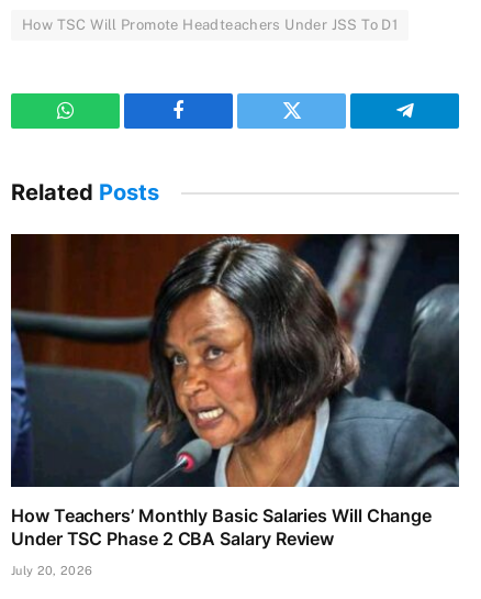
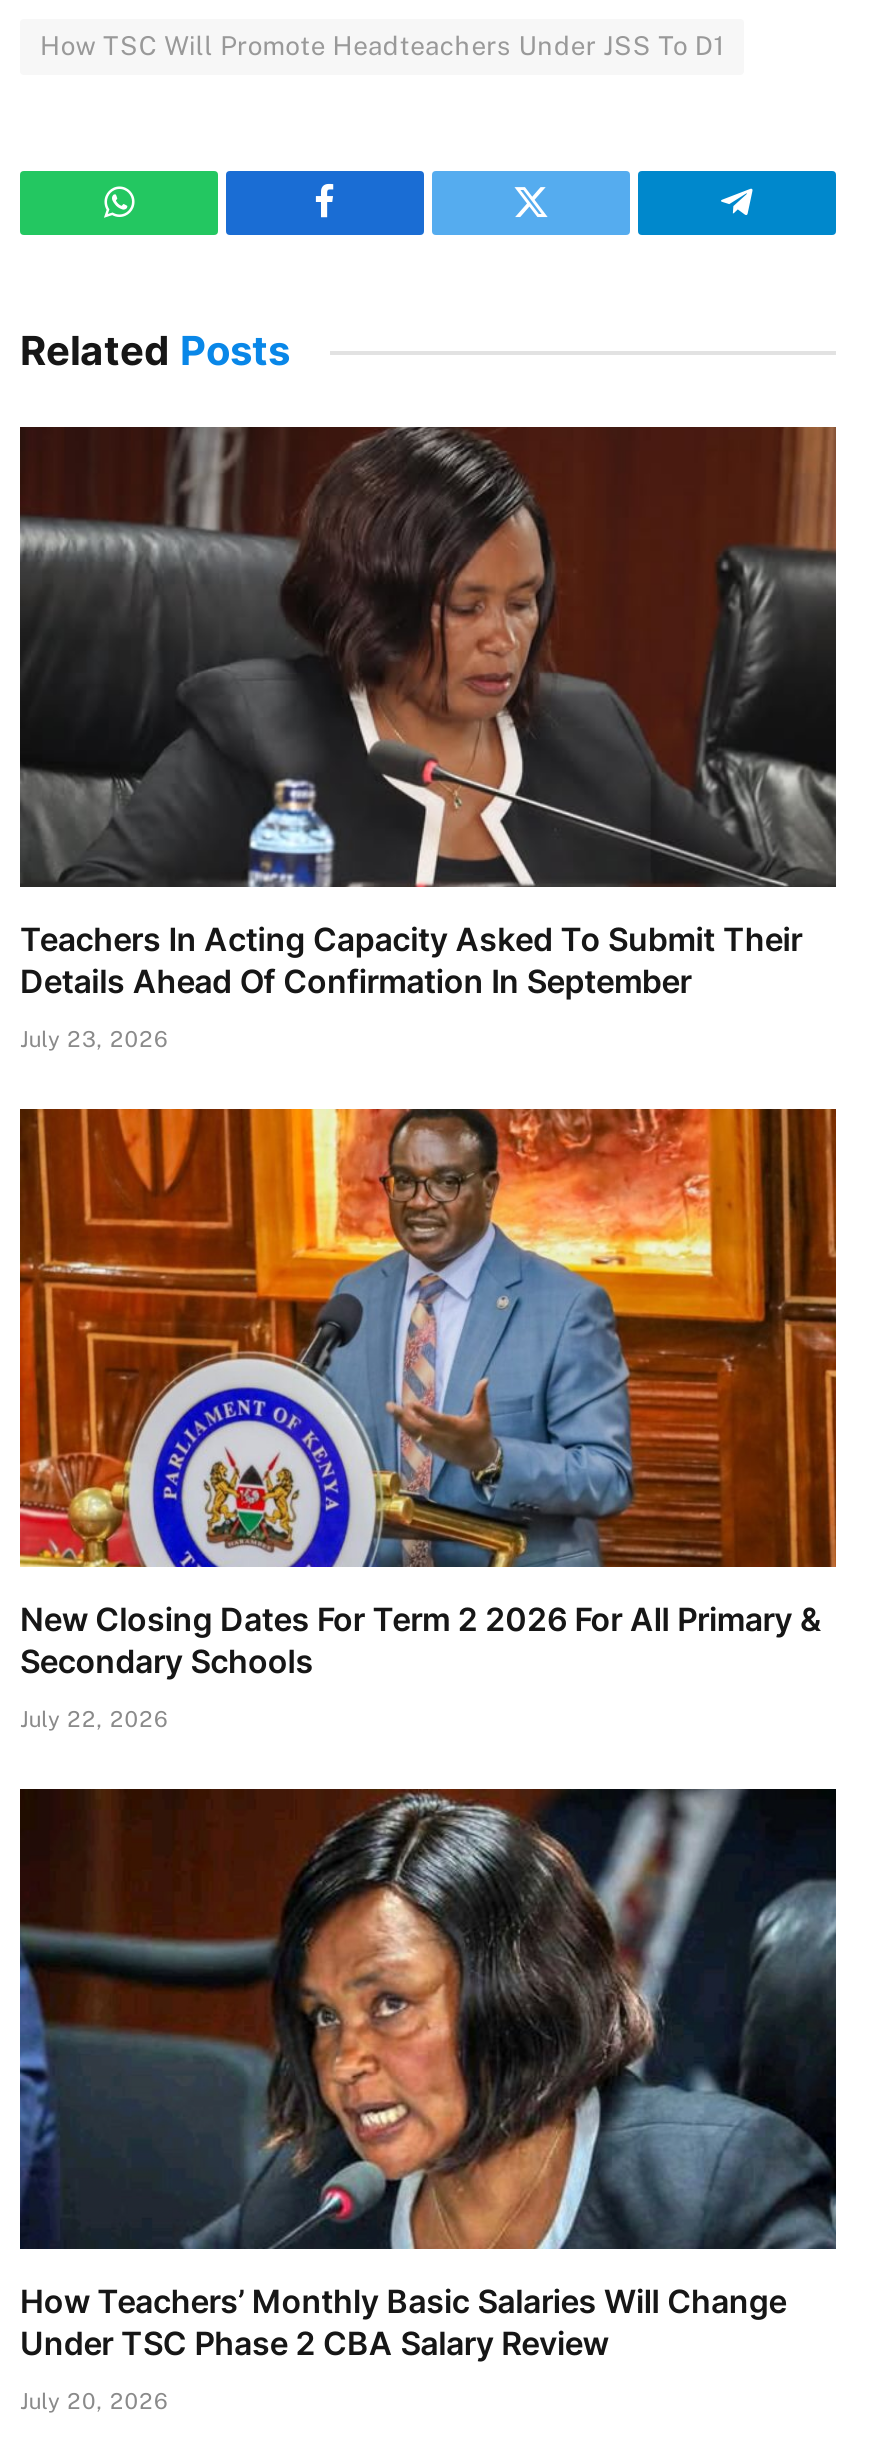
none -> [18,425,838,1051] [image] | Teachers In Acting Capacity Asked To Submit Their | Details Ahead Of Confirmation In September | July 23, 2026
none -> [18,1107,838,1732] [image] | New Closing Dates For Term 2 2026 For All Primary & | Secondary Schools | July 22, 2026

